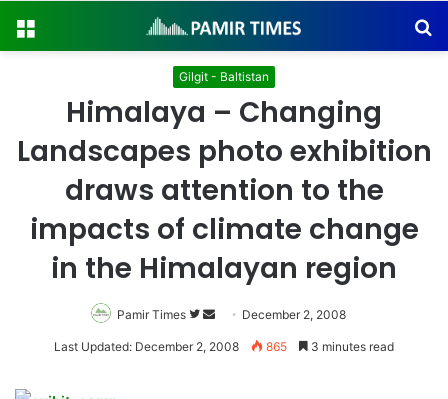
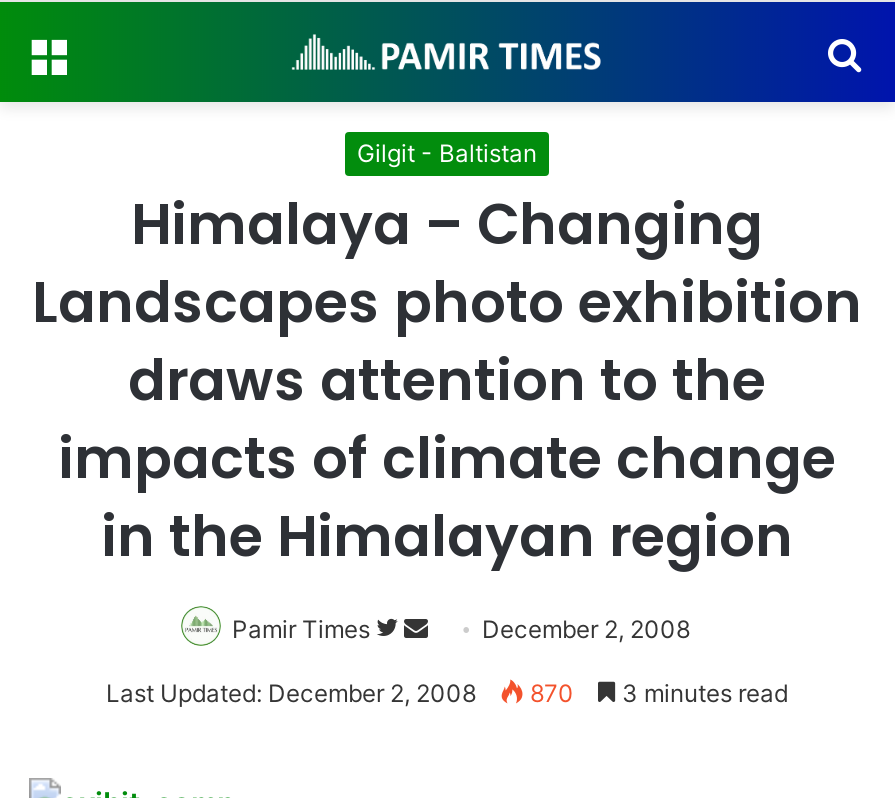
[54,339,394,354] Last Updated: December 2, 2008 865 3 minutes read -> [106,678,788,708] Last Updated: December 2, 2008 870 3 minutes read

